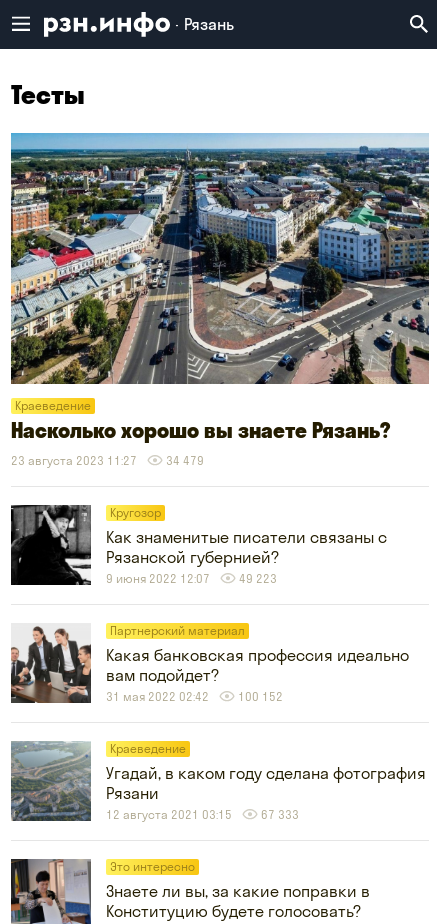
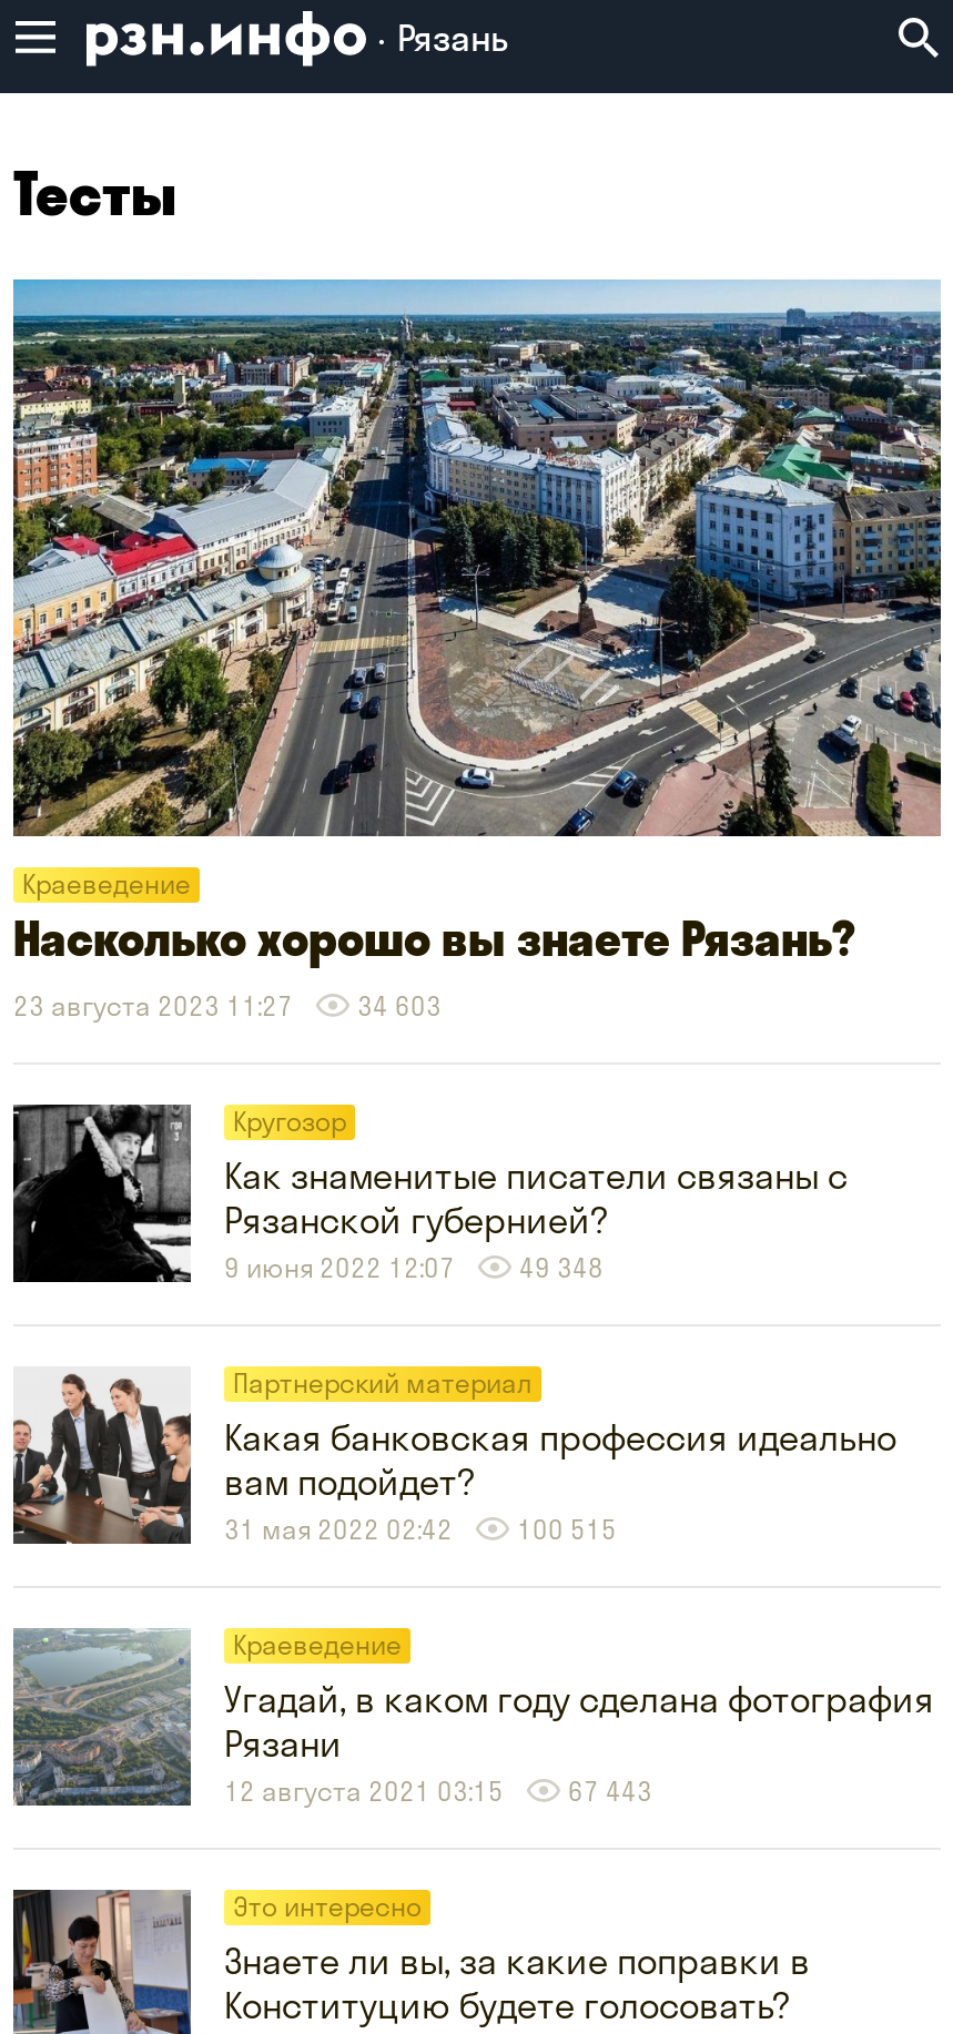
[11,453,204,468] 23 августа 2023 11:27 34 479 -> [13,989,442,1022] 23 августа 2023 11:27 34 603
[106,571,277,586] 9 июня 2022 12:07 49 223 -> [224,1251,604,1284] 9 июня 2022 12:07 49 348
[106,689,283,704] 31 мая 2022 02:42 100 152 -> [224,1512,617,1546] 31 мая 2022 02:42 100 515
[106,807,299,822] 12 августа 2021 03:15 67 333 -> [224,1774,652,1807] 12 августа 2021 03:15 67 443

